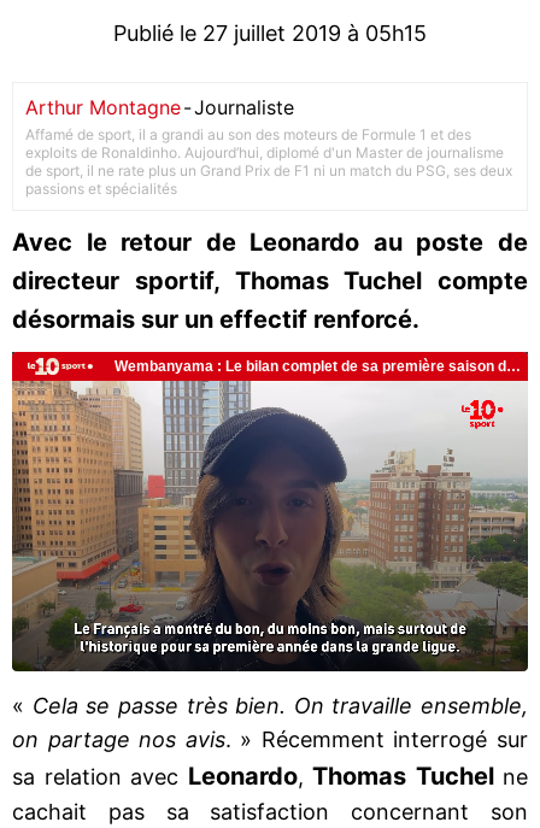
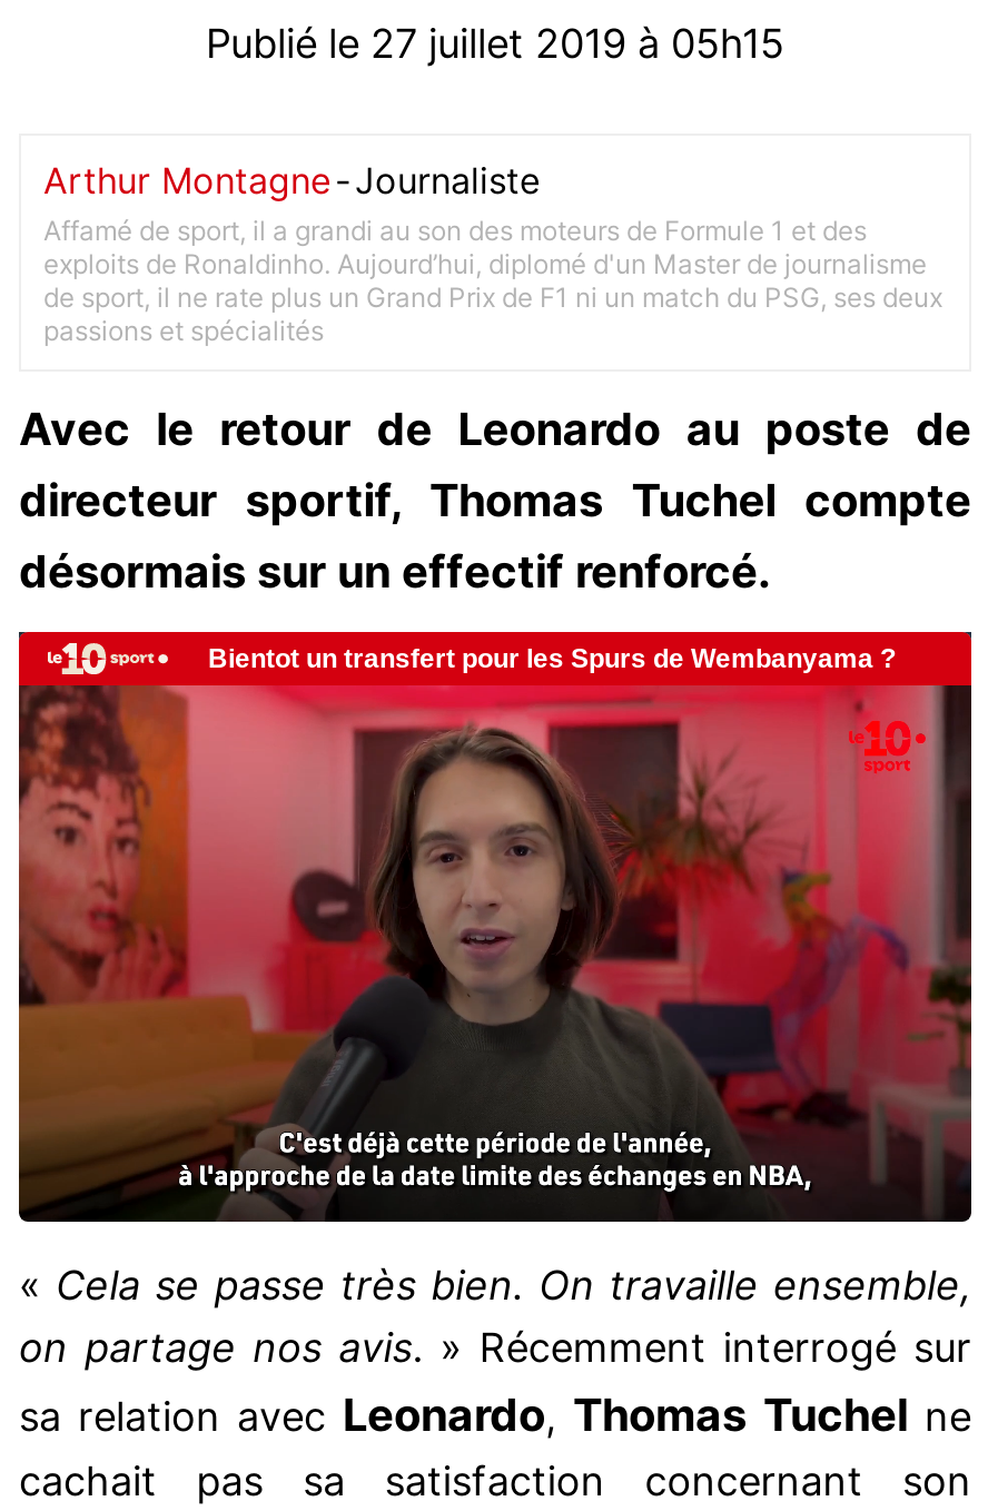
[11,357,529,671] [image] -> [17,645,974,1222] [image]

